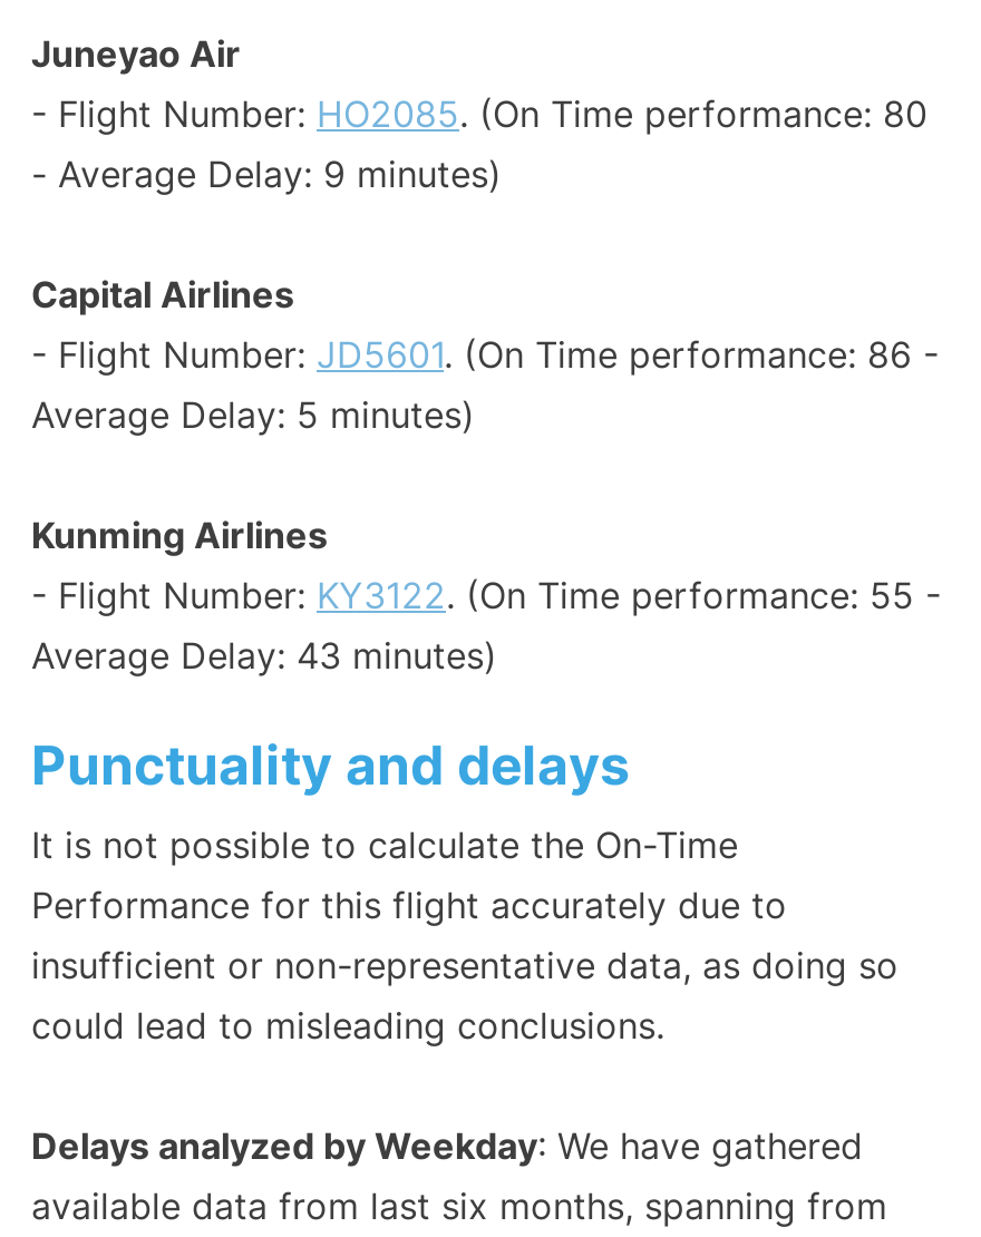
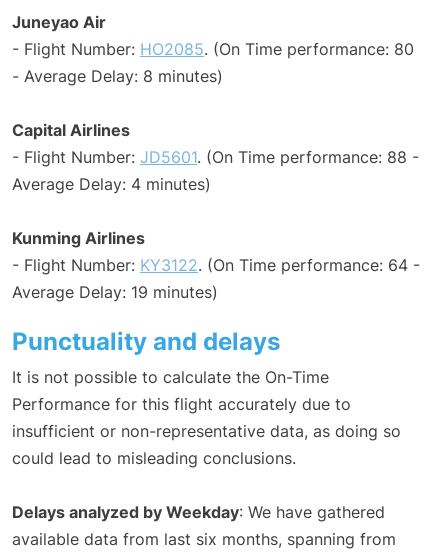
[31,153,502,197] - Average Delay: 9 minutes) -> [12,66,223,86] - Average Delay: 8 minutes)
[31,333,939,378] - Flight Number: JD5601. (On Time performance: 86 - -> [12,147,419,167] - Flight Number: JD5601. (On Time performance: 88 -
[31,393,475,438] Average Delay: 5 minutes) -> [12,174,211,194] Average Delay: 4 minutes)
[31,574,941,618] - Flight Number: KY3122. (On Time performance: 55 - -> [12,255,420,275] - Flight Number: KY3122. (On Time performance: 64 -
[31,634,497,679] Average Delay: 43 minutes) -> [12,282,218,302] Average Delay: 19 minutes)

